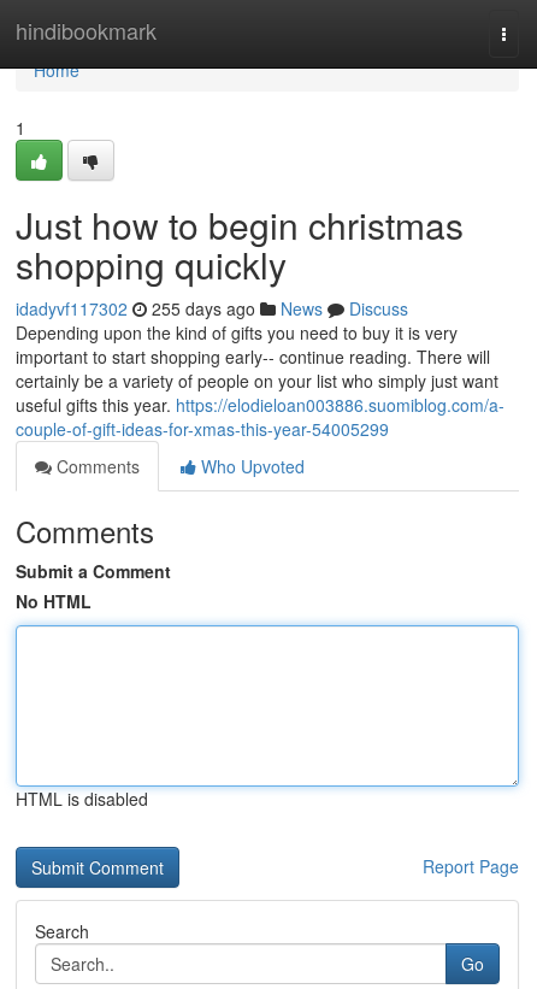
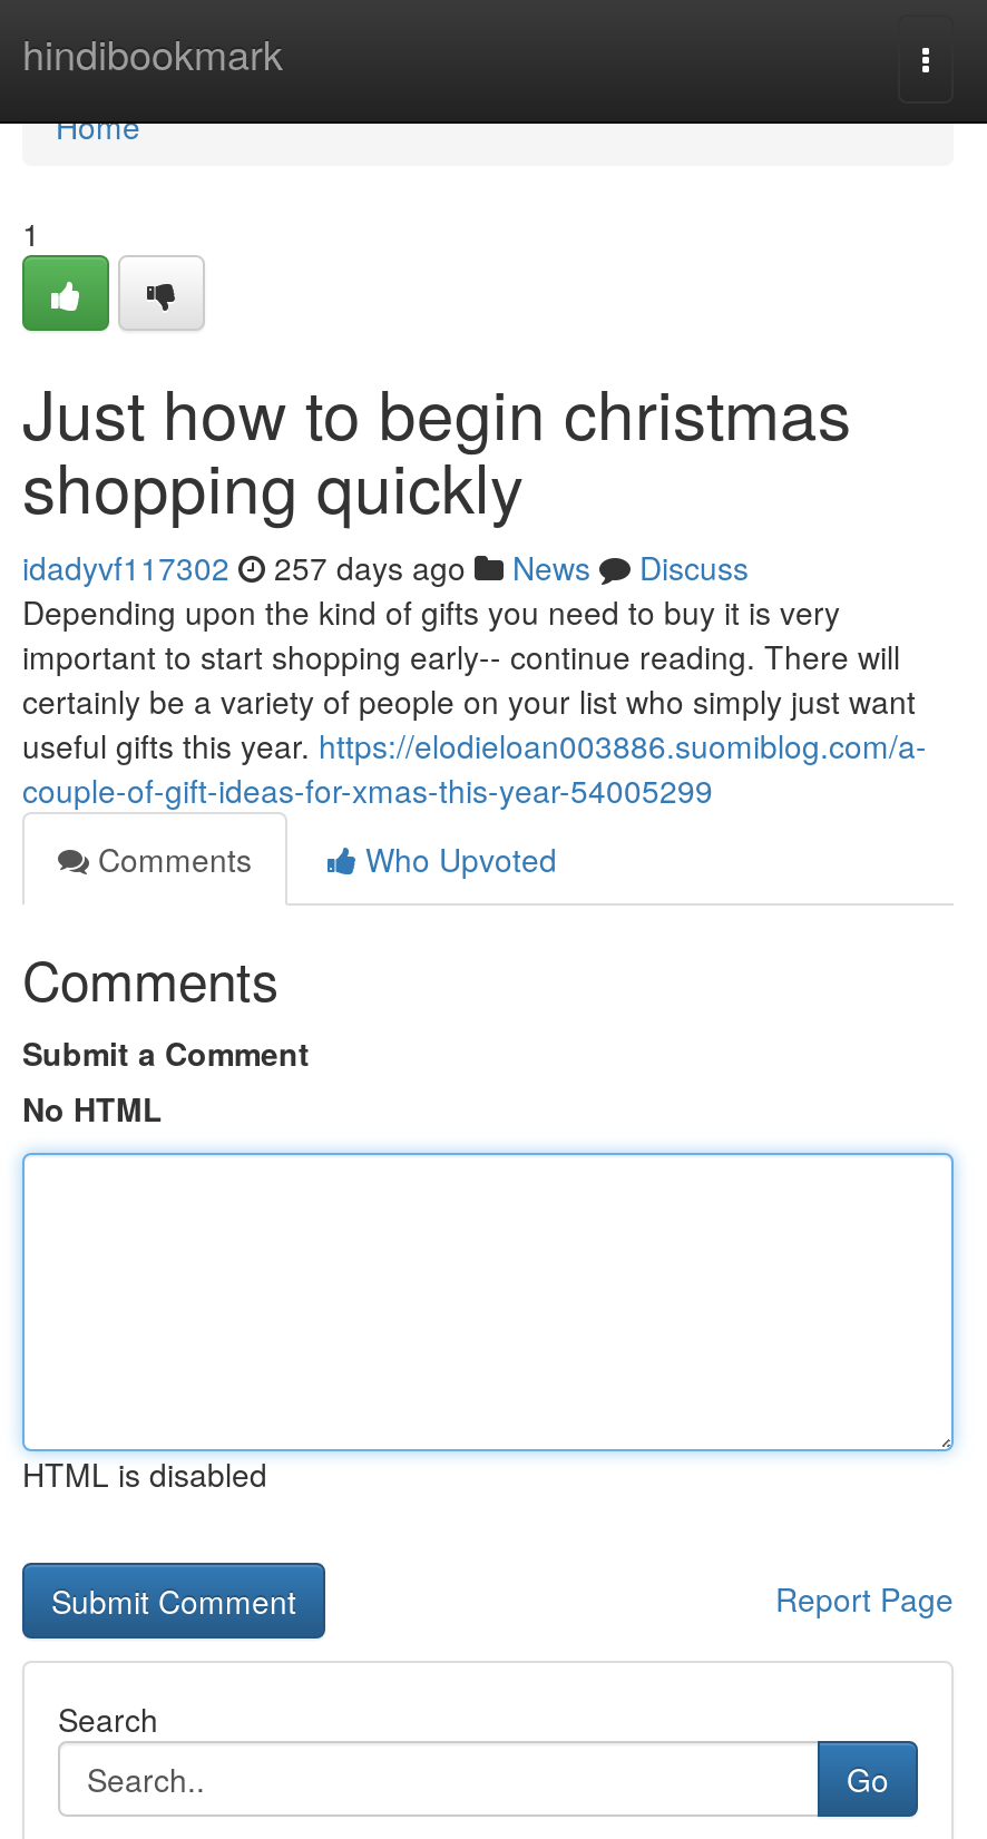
[16,296,408,320] idadyvf117302 255 days ago News Discuss -> [22,545,749,589] idadyvf117302 257 days ago News Discuss

